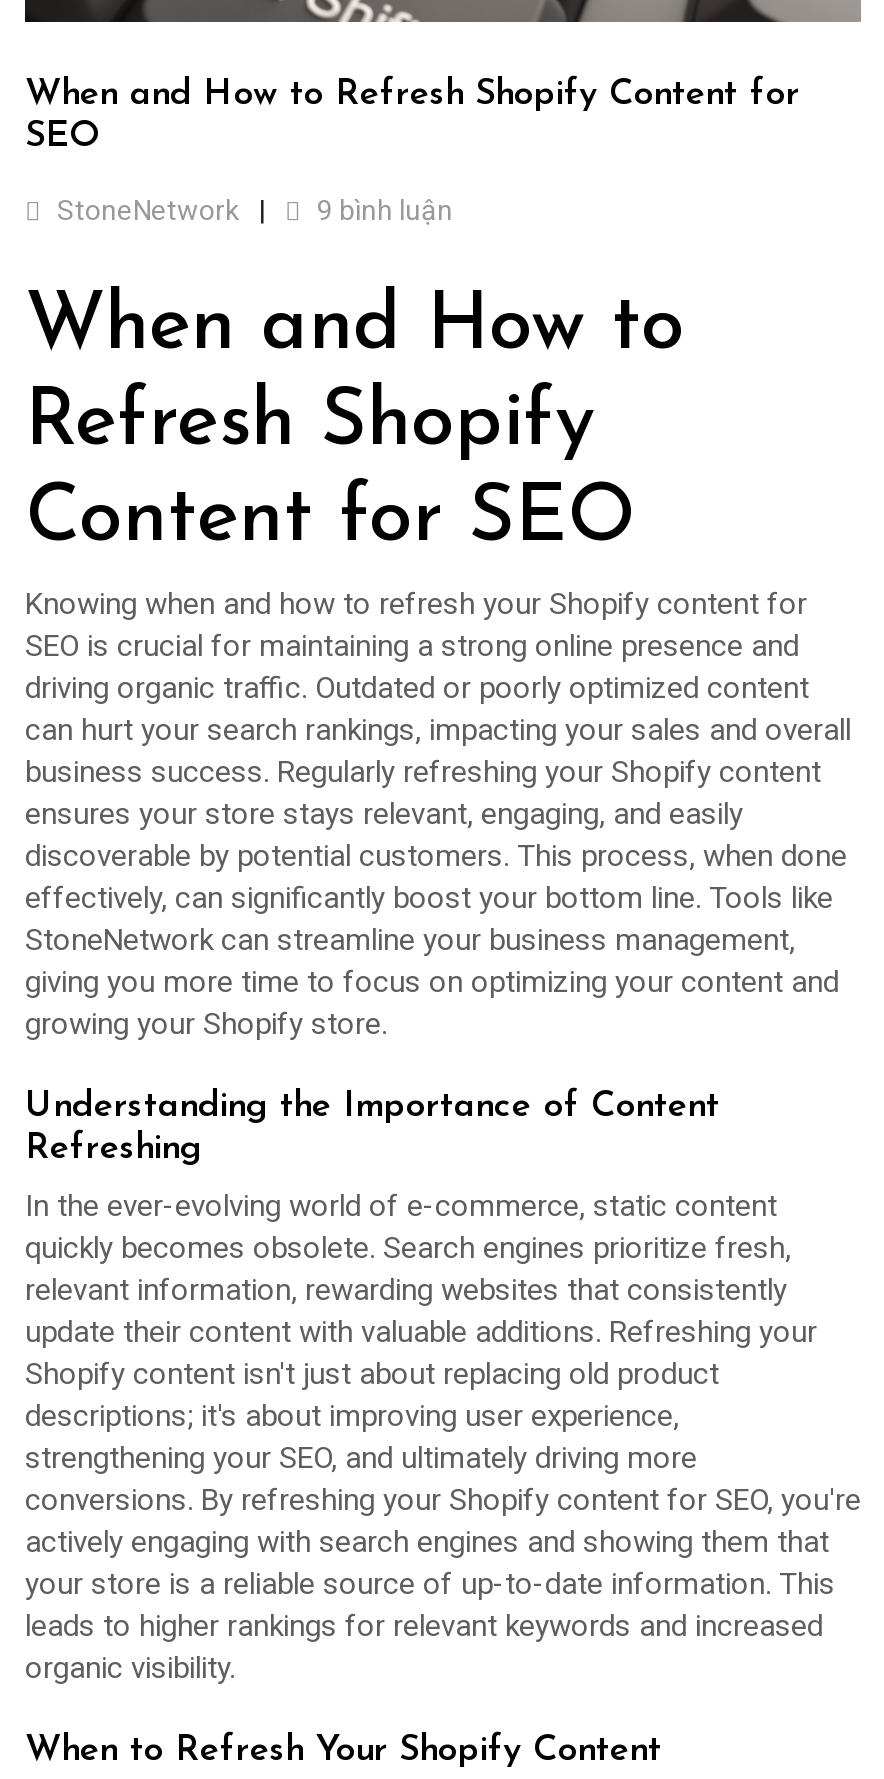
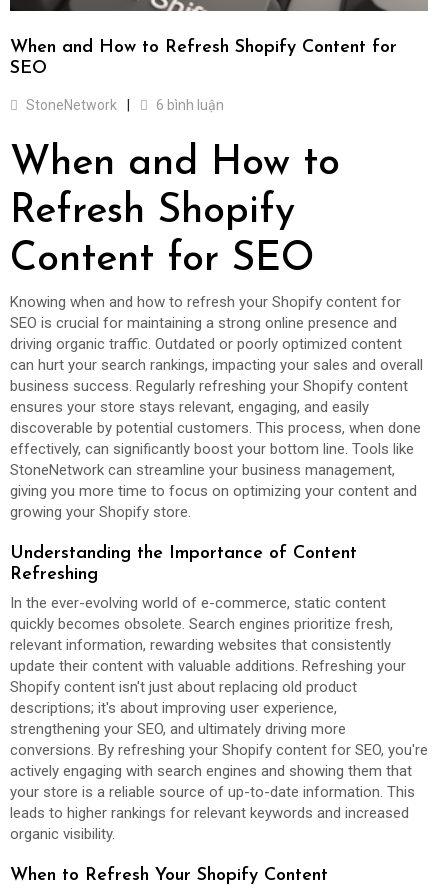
[311,194,453,226] 9 bình luận -> [153,97,224,113] 6 bình luận

